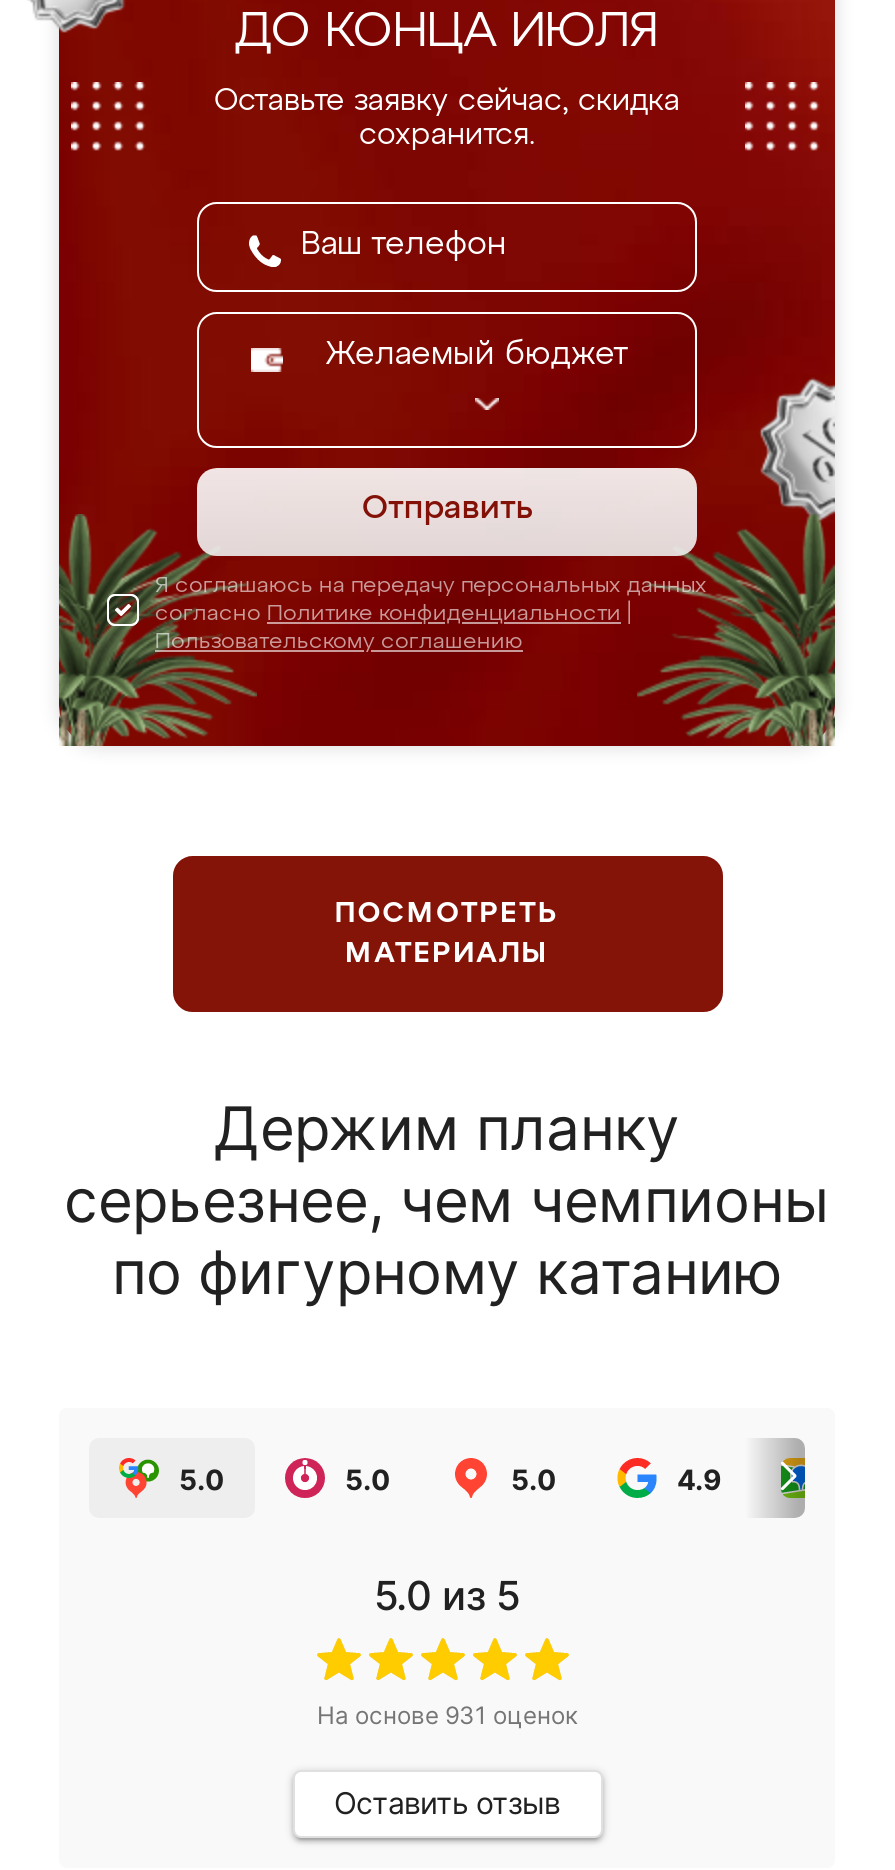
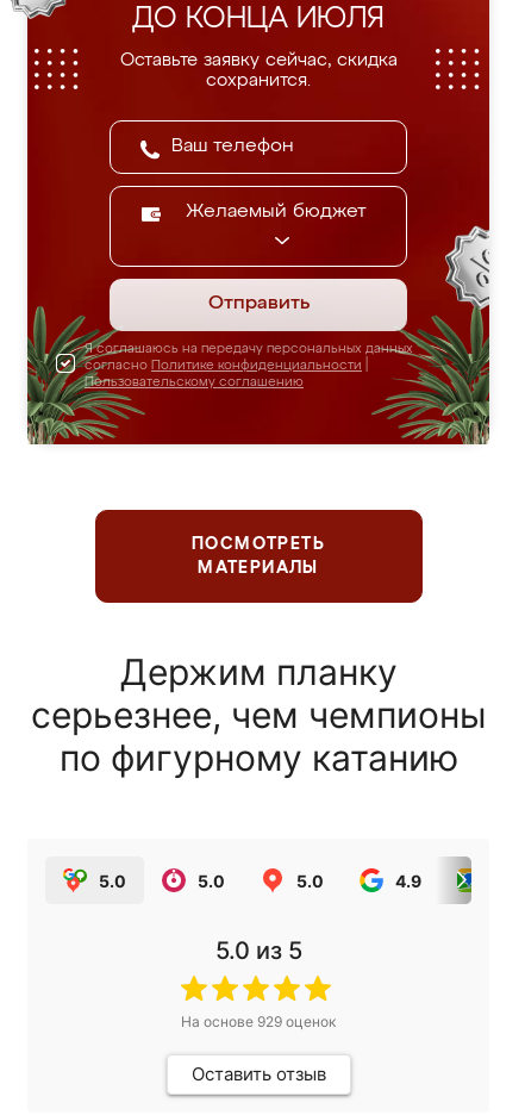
[317,1700,577,1730] На основе 931 оценок -> [181,1013,336,1030] На основе 929 оценок

